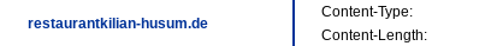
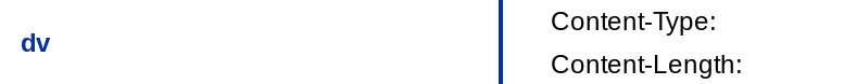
[28,15,208,32] restaurantkilian-husum.de -> [21,28,51,58] dv

